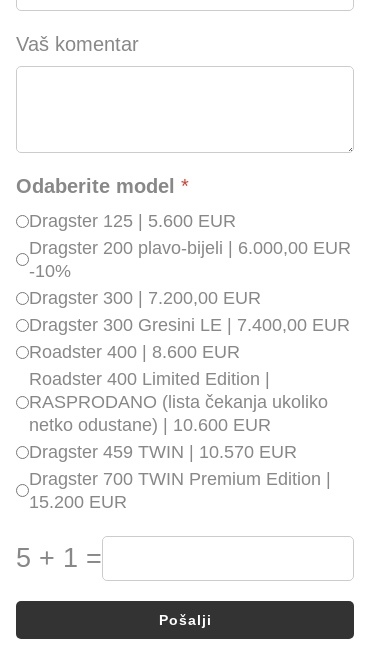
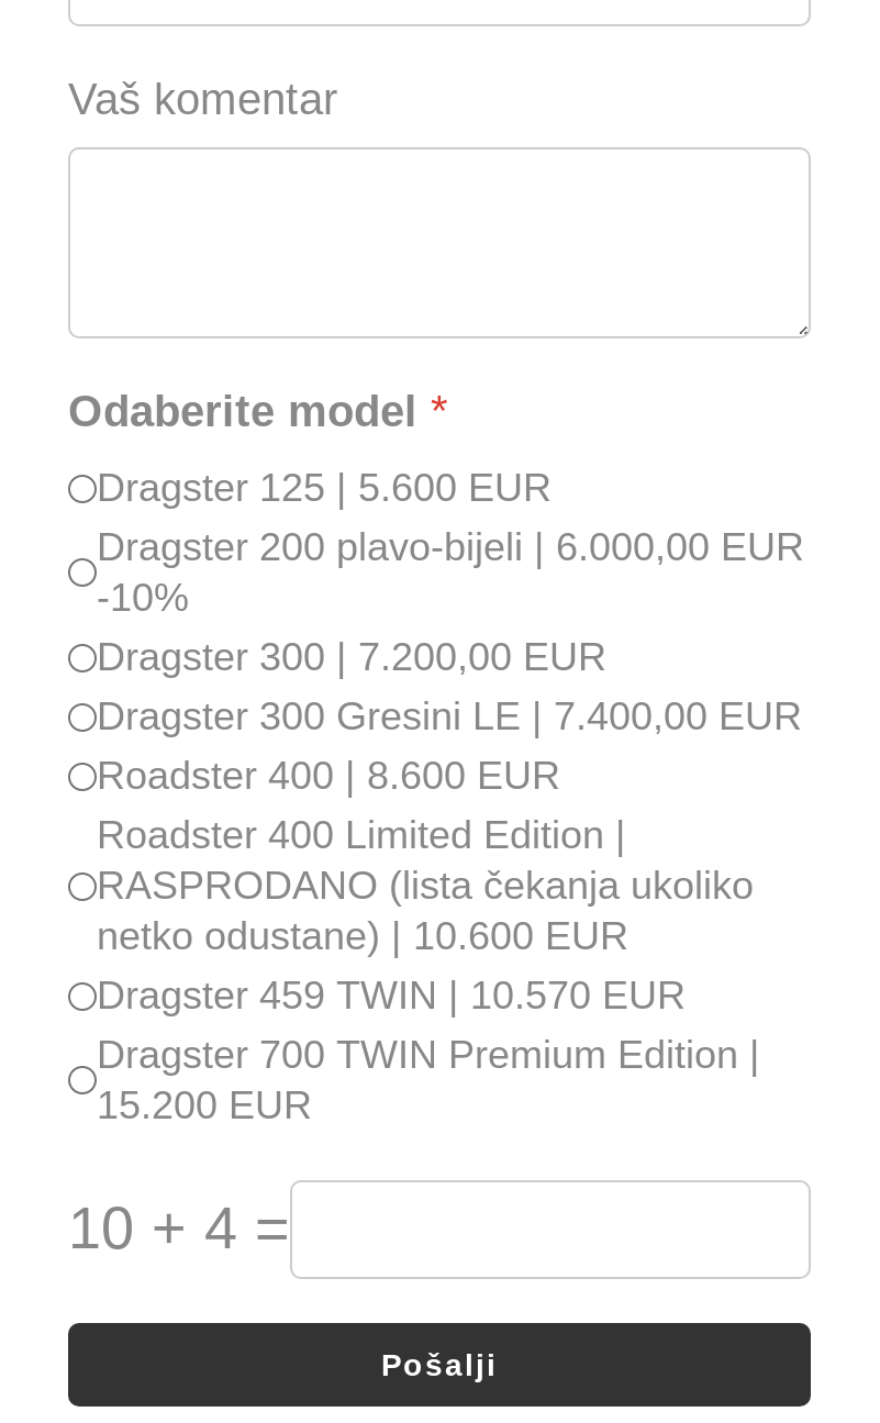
[16,543,102,573] 5 + 1 = -> [68,1195,290,1261] 10 + 4 =

